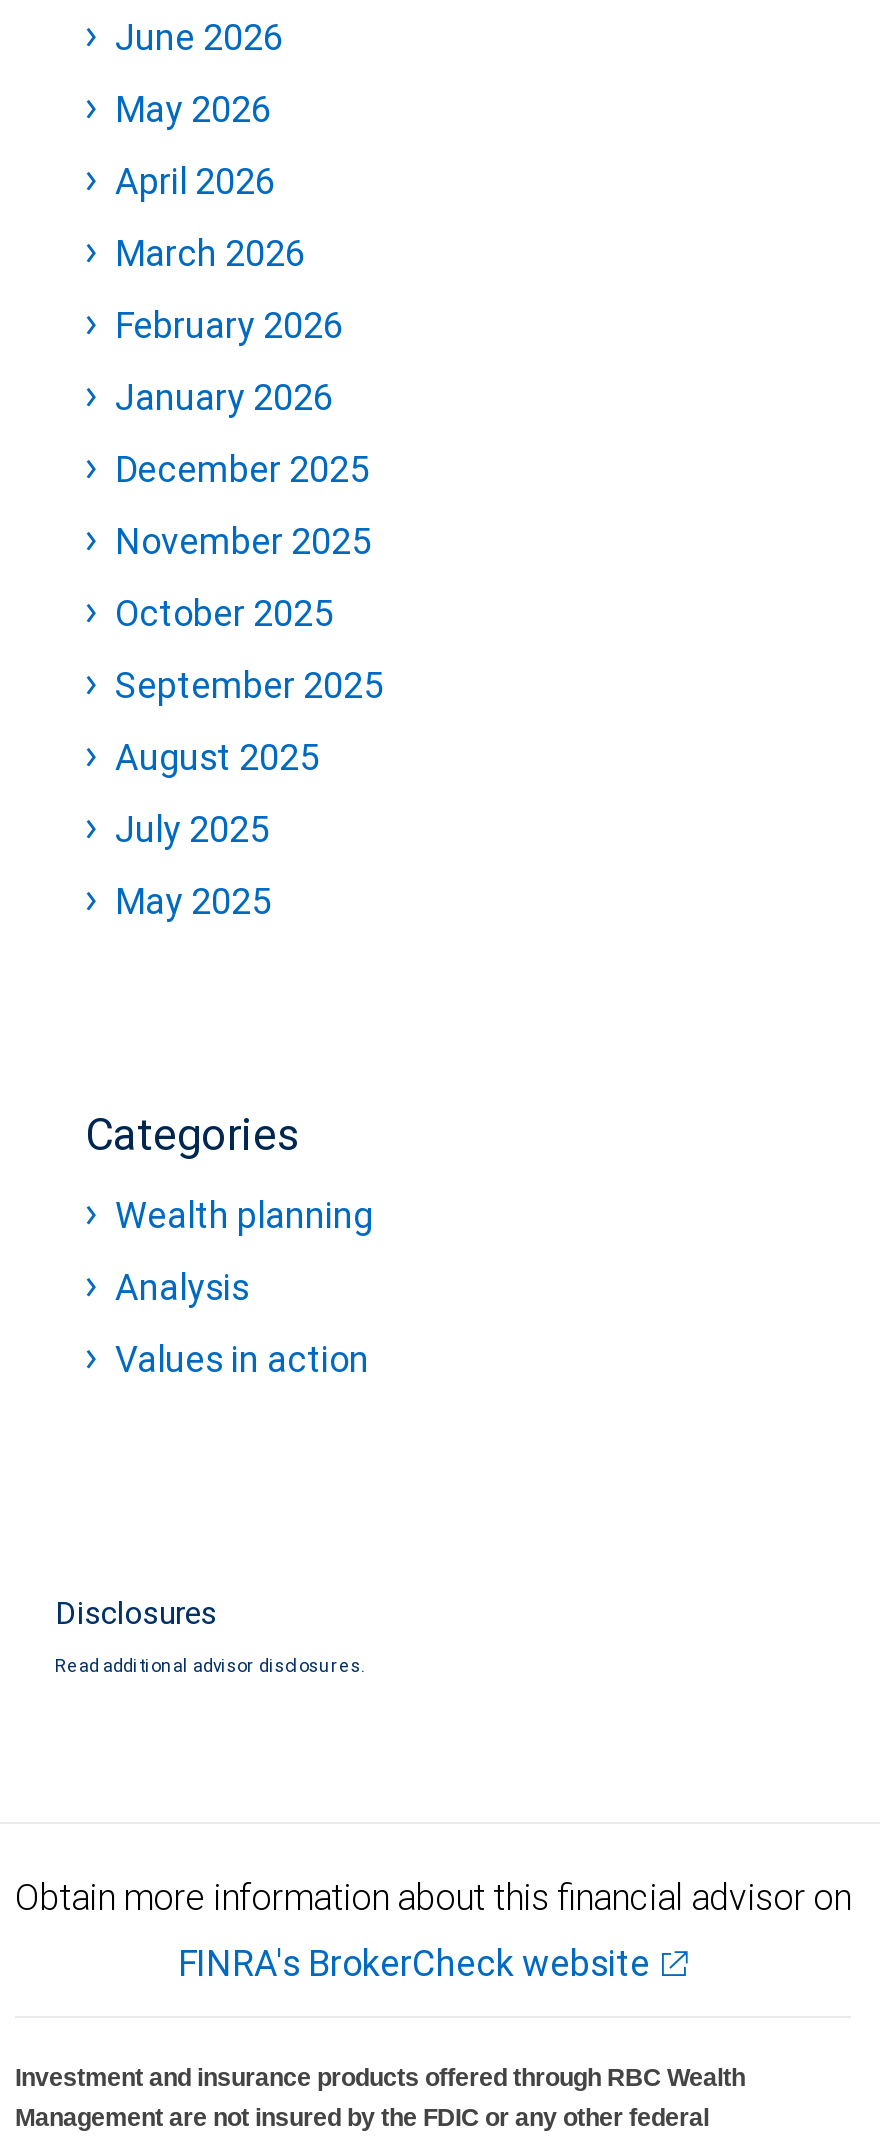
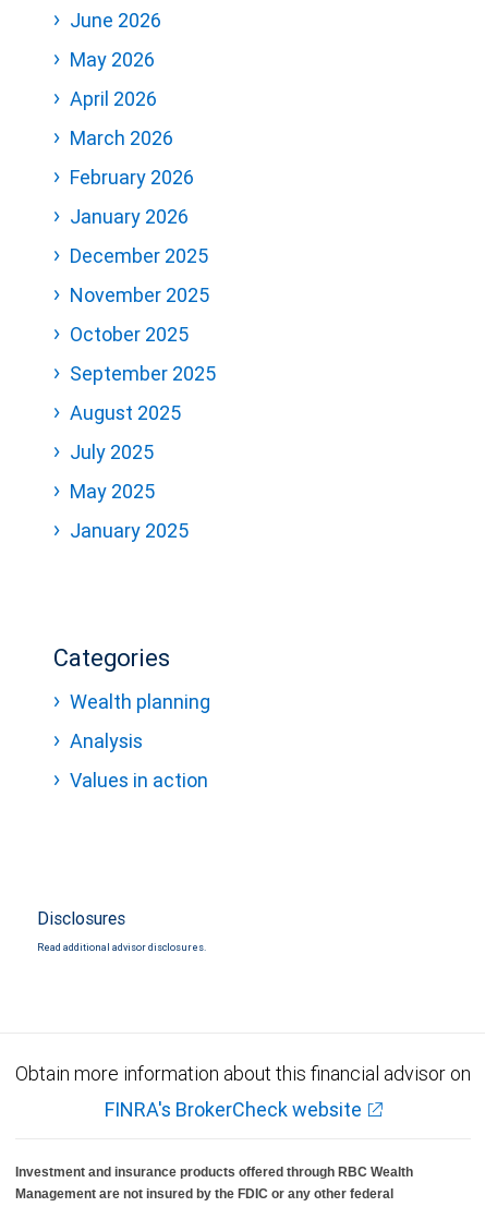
none -> [70,518,189,543] January 2025

